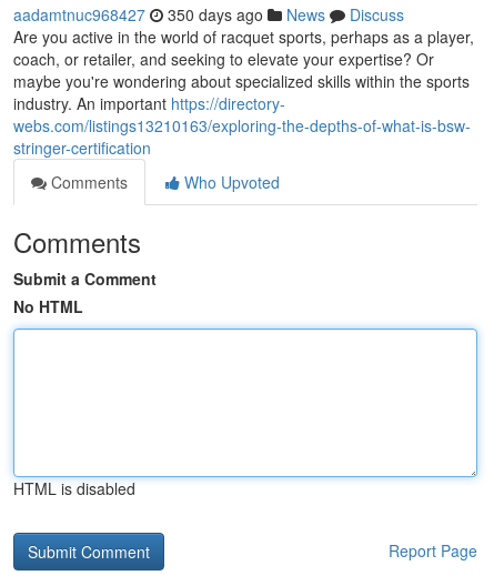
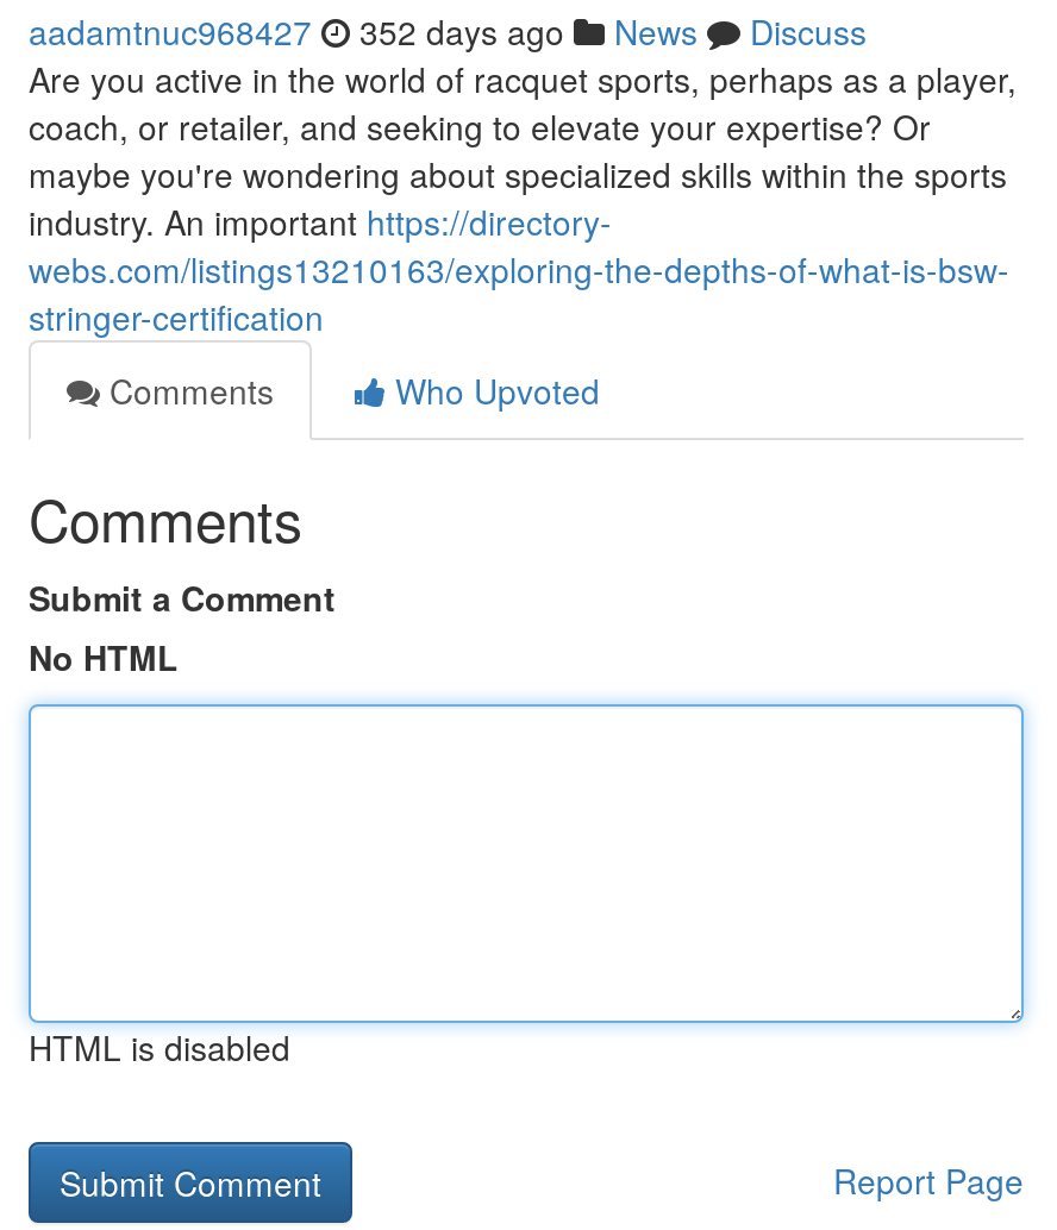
[13,3,404,26] aadamtnuc968427 350 days ago News Discuss -> [29,7,867,55] aadamtnuc968427 352 days ago News Discuss

